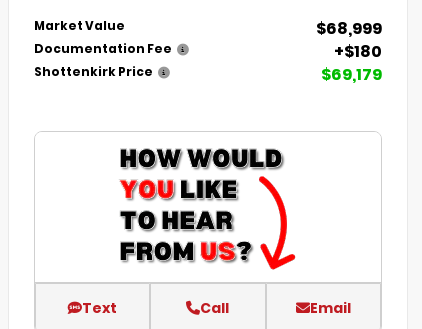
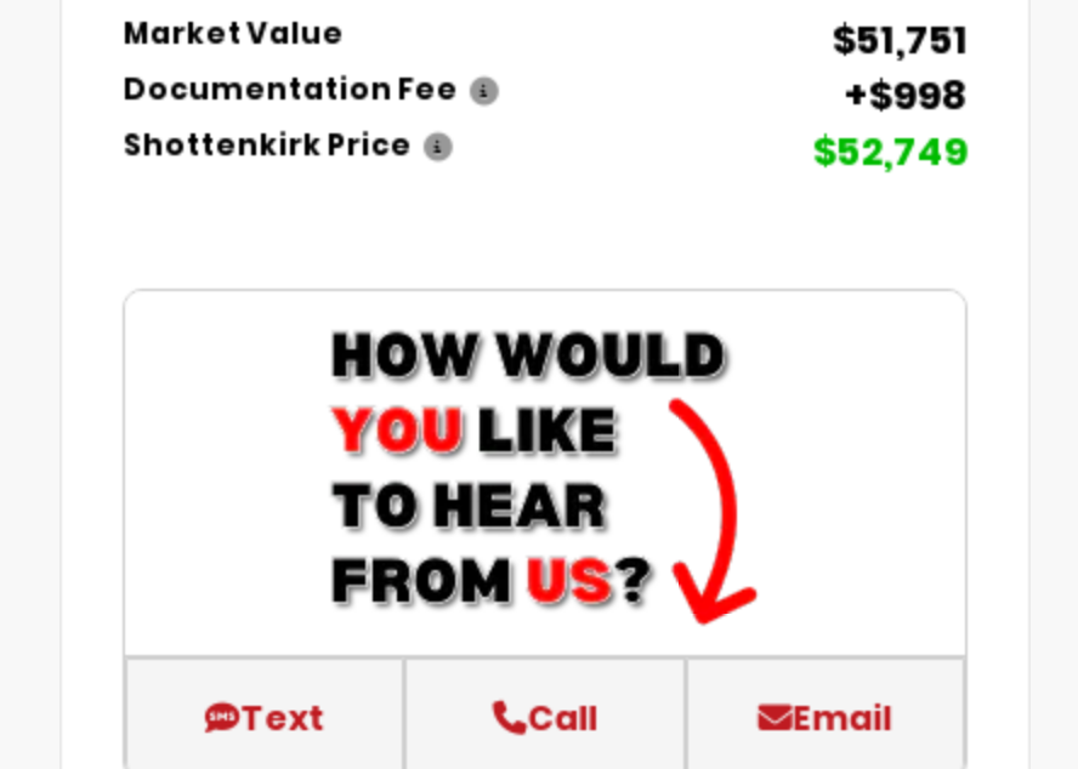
[316,17,382,40] $68,999 -> [832,12,968,68] $51,751
[334,40,382,63] +$180 -> [844,68,968,124] +$998
[321,63,382,86] $69,179 -> [812,124,968,180] $52,749

